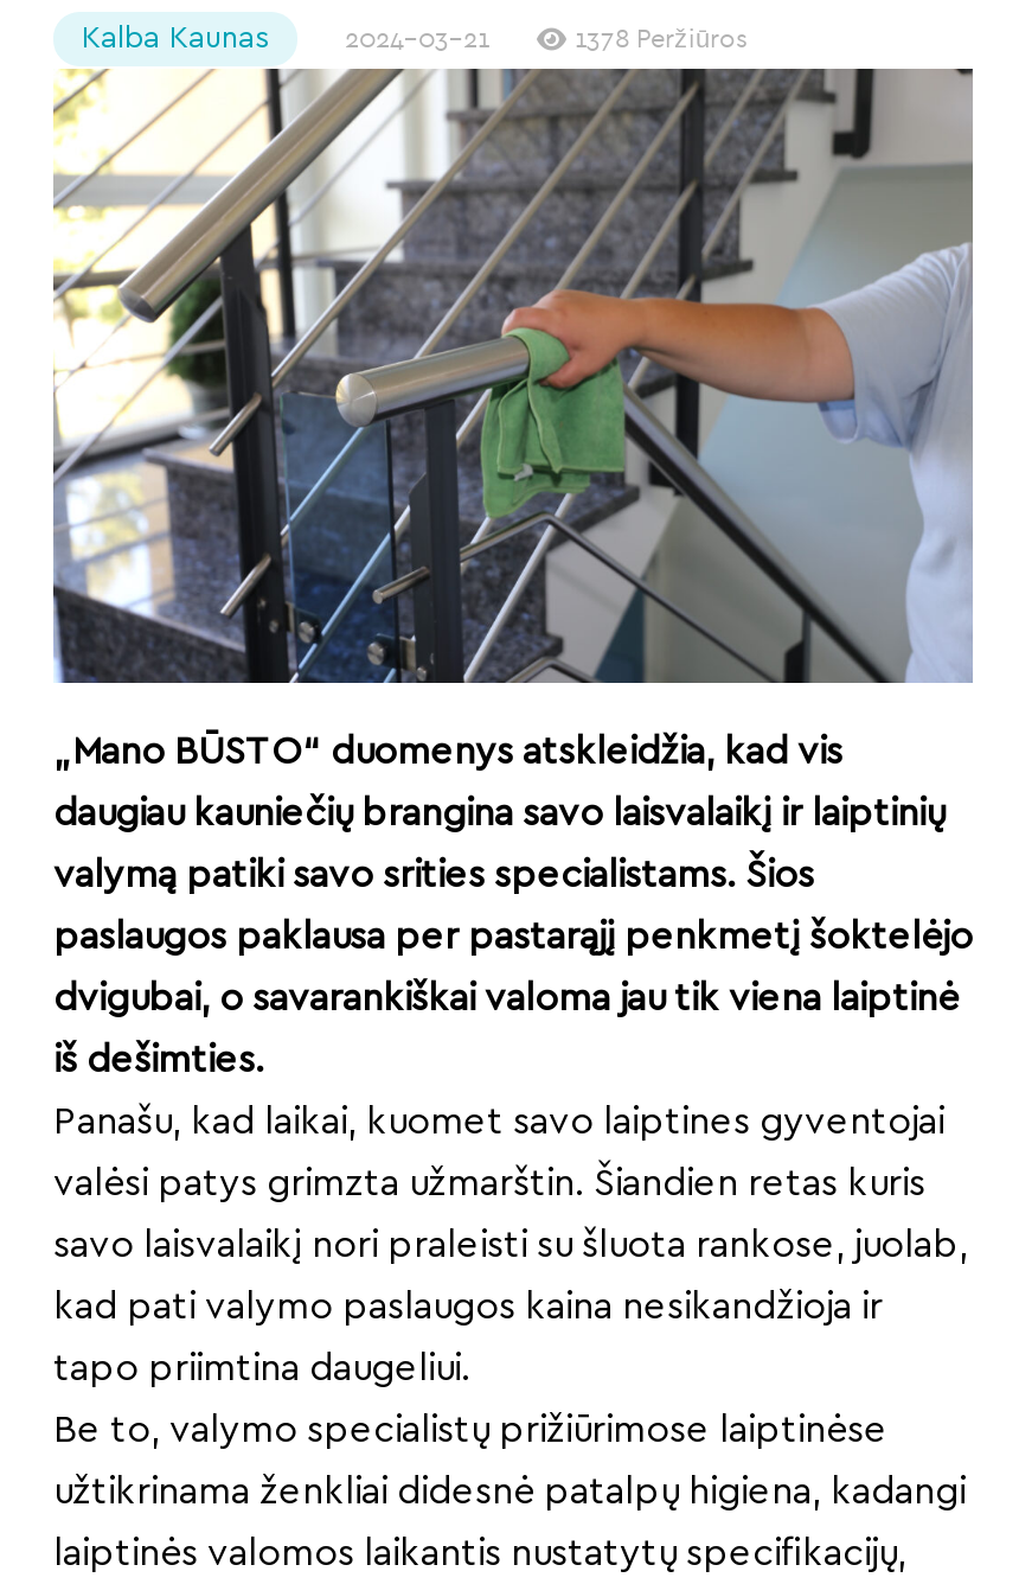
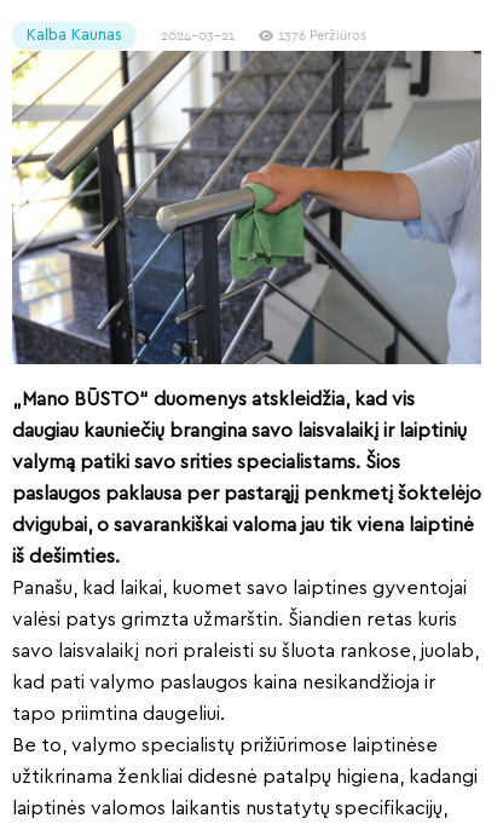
[575,22,748,55] 1378 Peržiūros -> [278,27,366,44] 1376 Peržiūros

